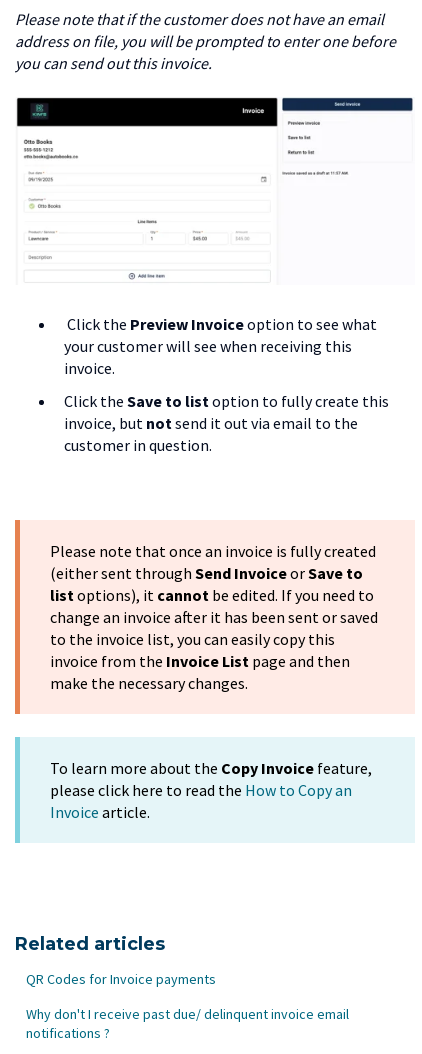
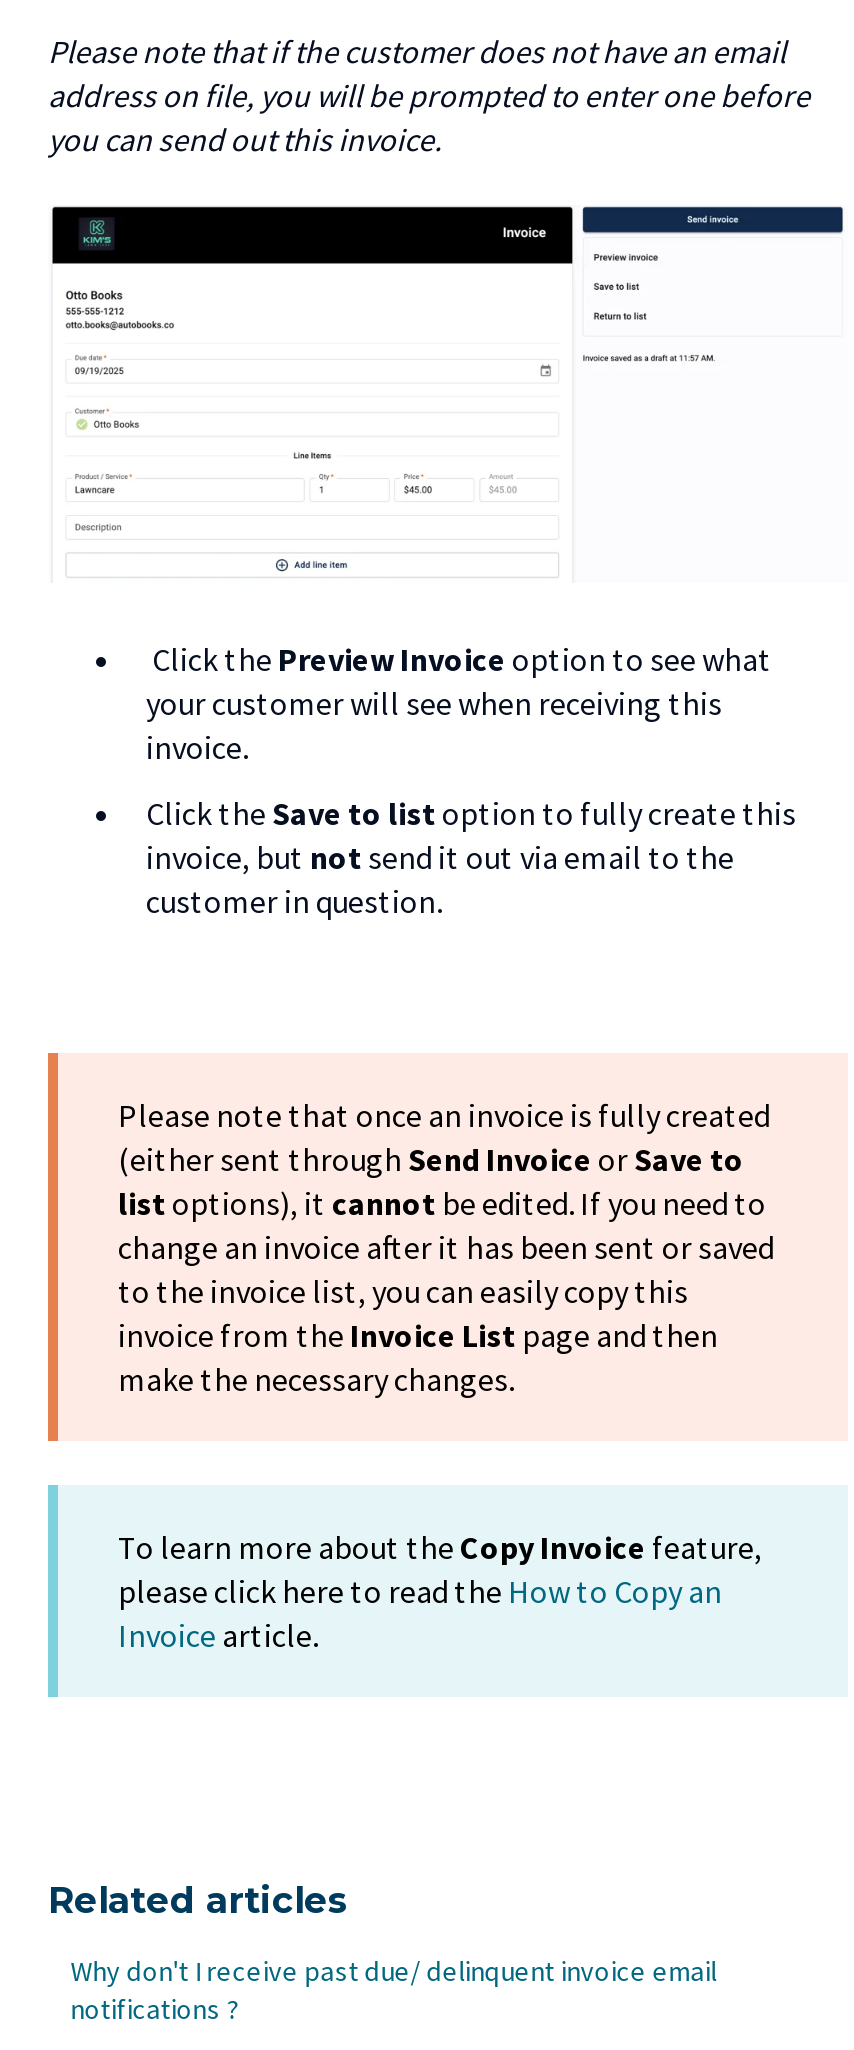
[26,970,216,988] QR Codes for Invoice payments -> none

